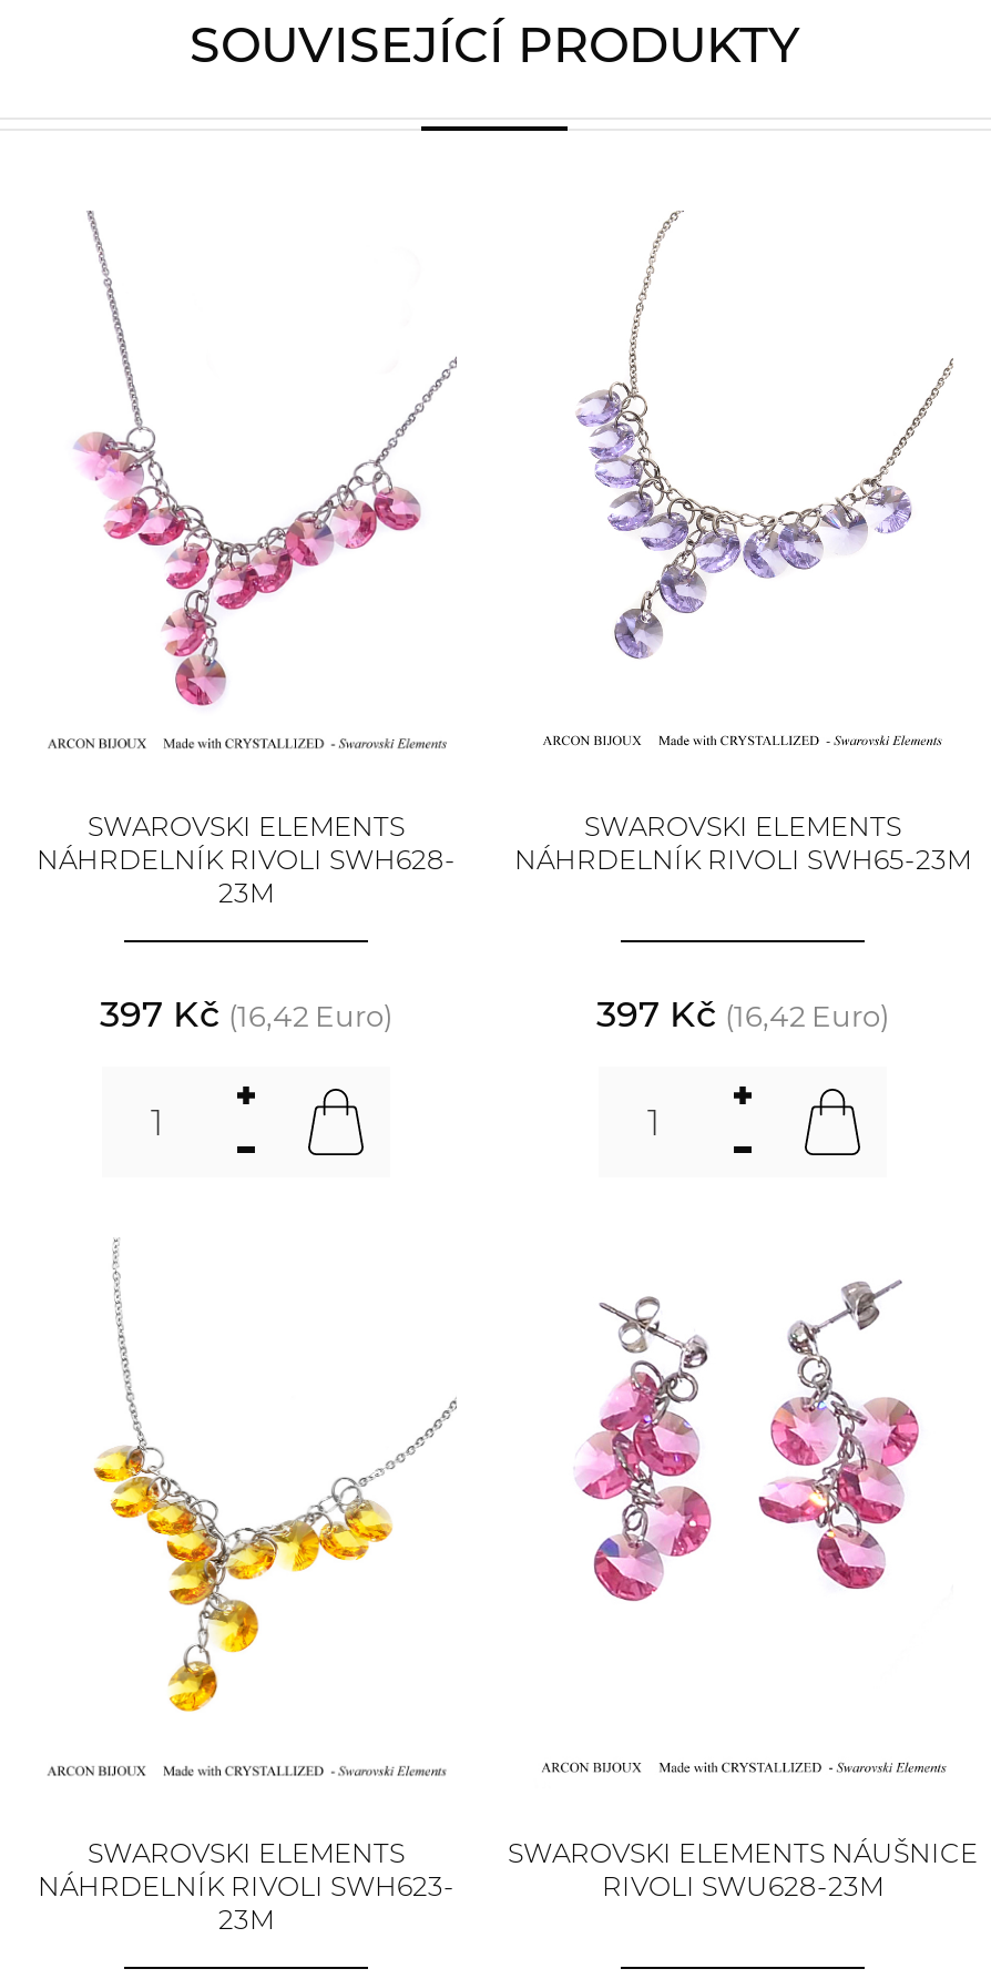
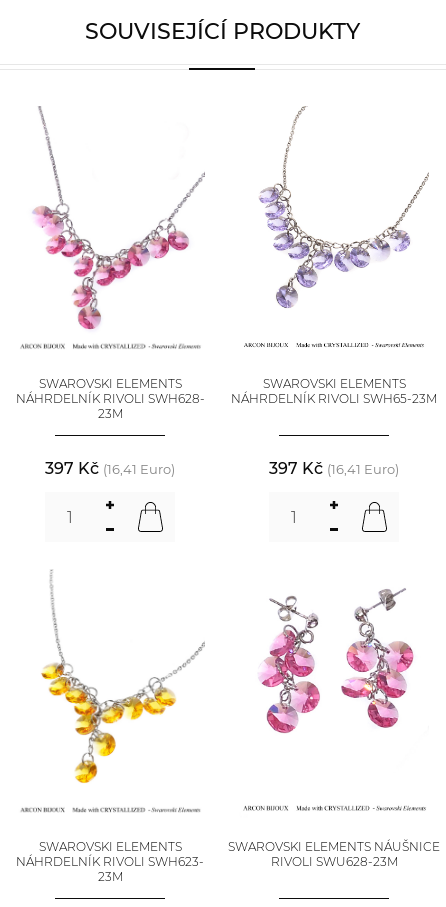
[100,994,392,1036] 397 Kč (16,42 Euro) -> [45,459,175,478] 397 Kč (16,41 Euro)
[596,994,889,1036] 397 Kč (16,42 Euro) -> [269,459,399,478] 397 Kč (16,41 Euro)

